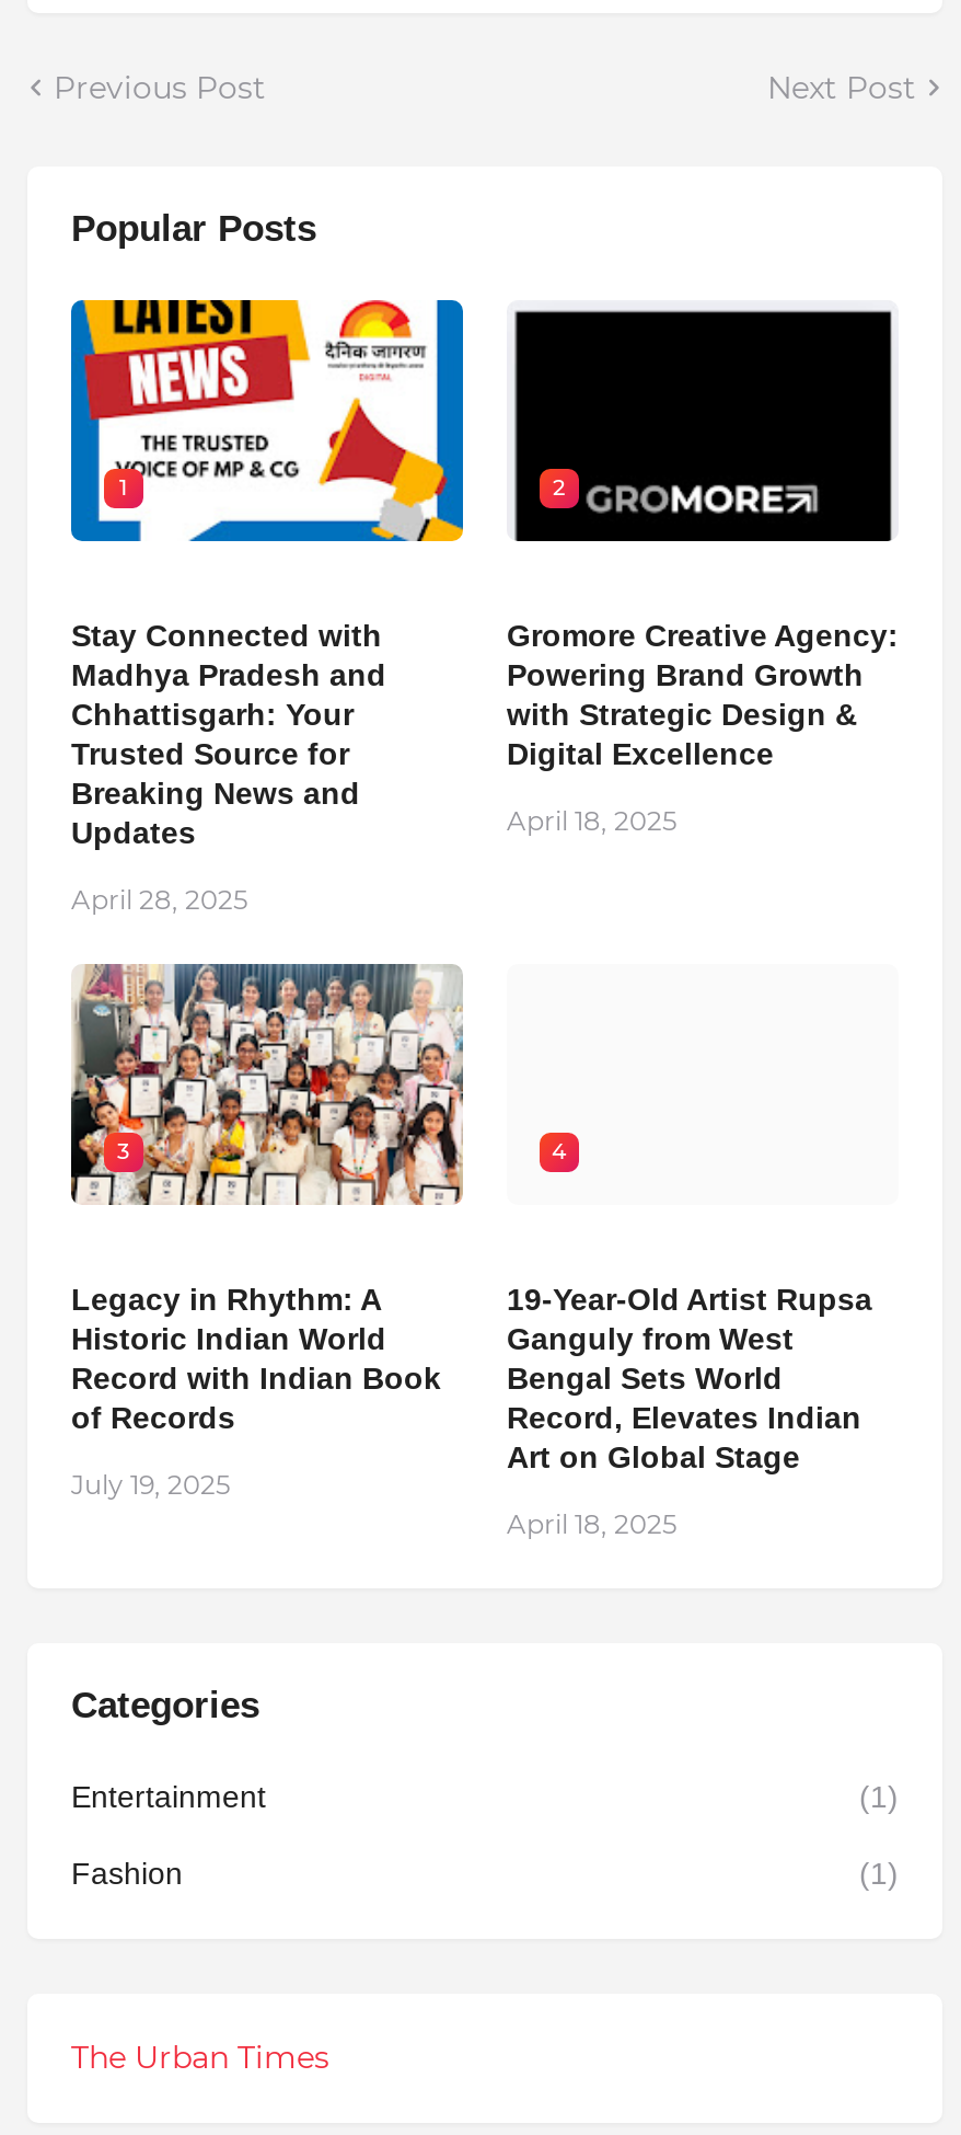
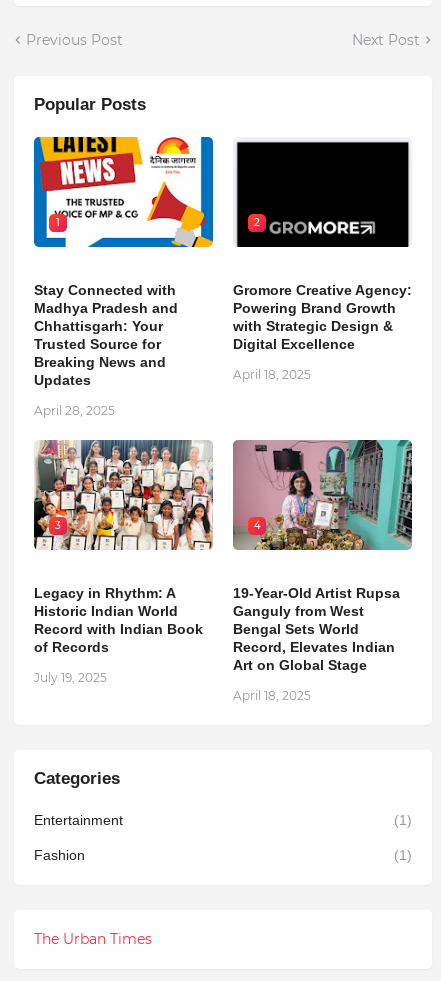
none -> [232,439,413,551] [image]

